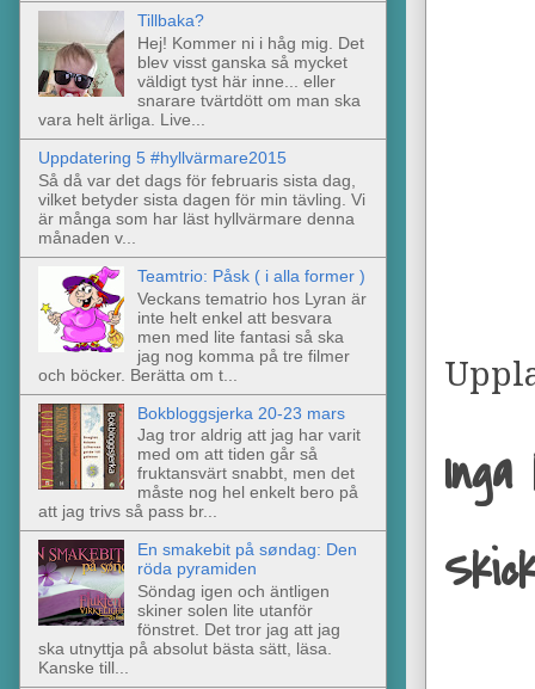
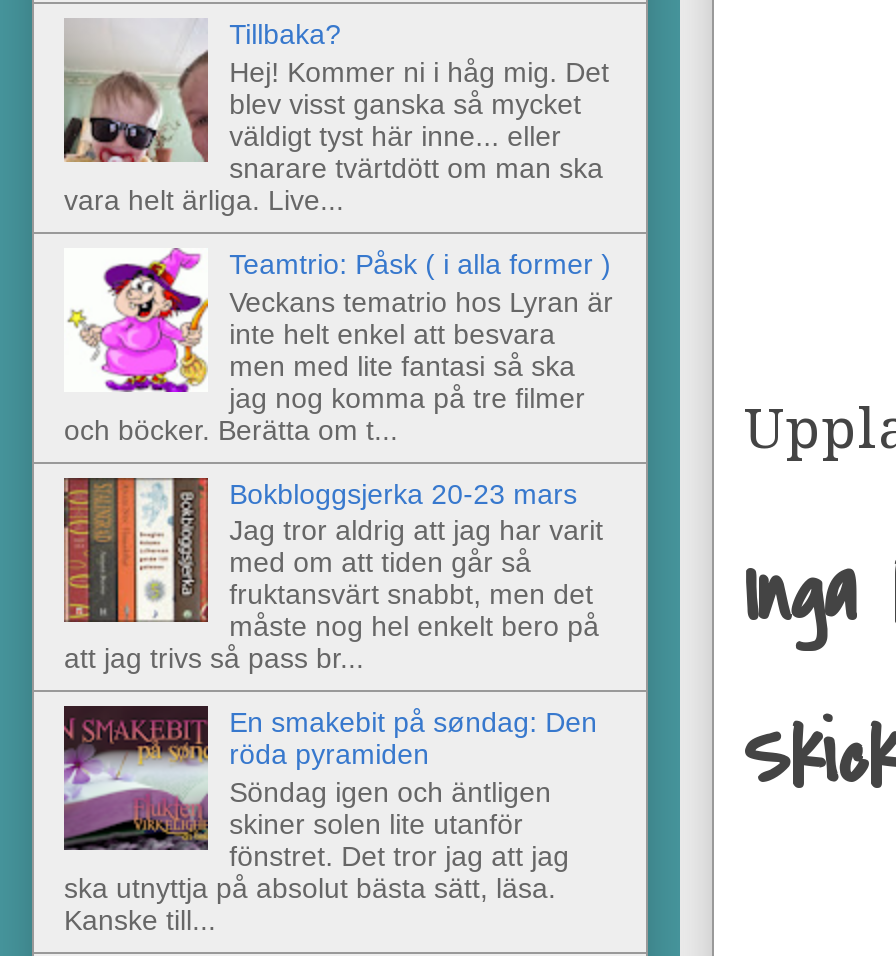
[38,148,365,247] Uppdatering 5 #hyllvärmare2015 | Så då var det dags för februaris sista dag, | vilket betyder sista dagen för min tävling. Vi | är många som har läst hyllvärmare denna | månaden v... -> none

